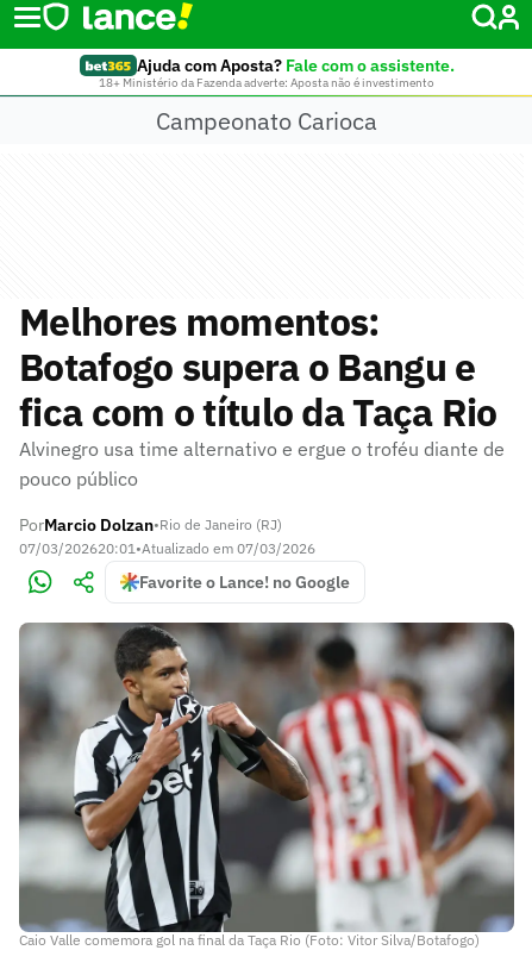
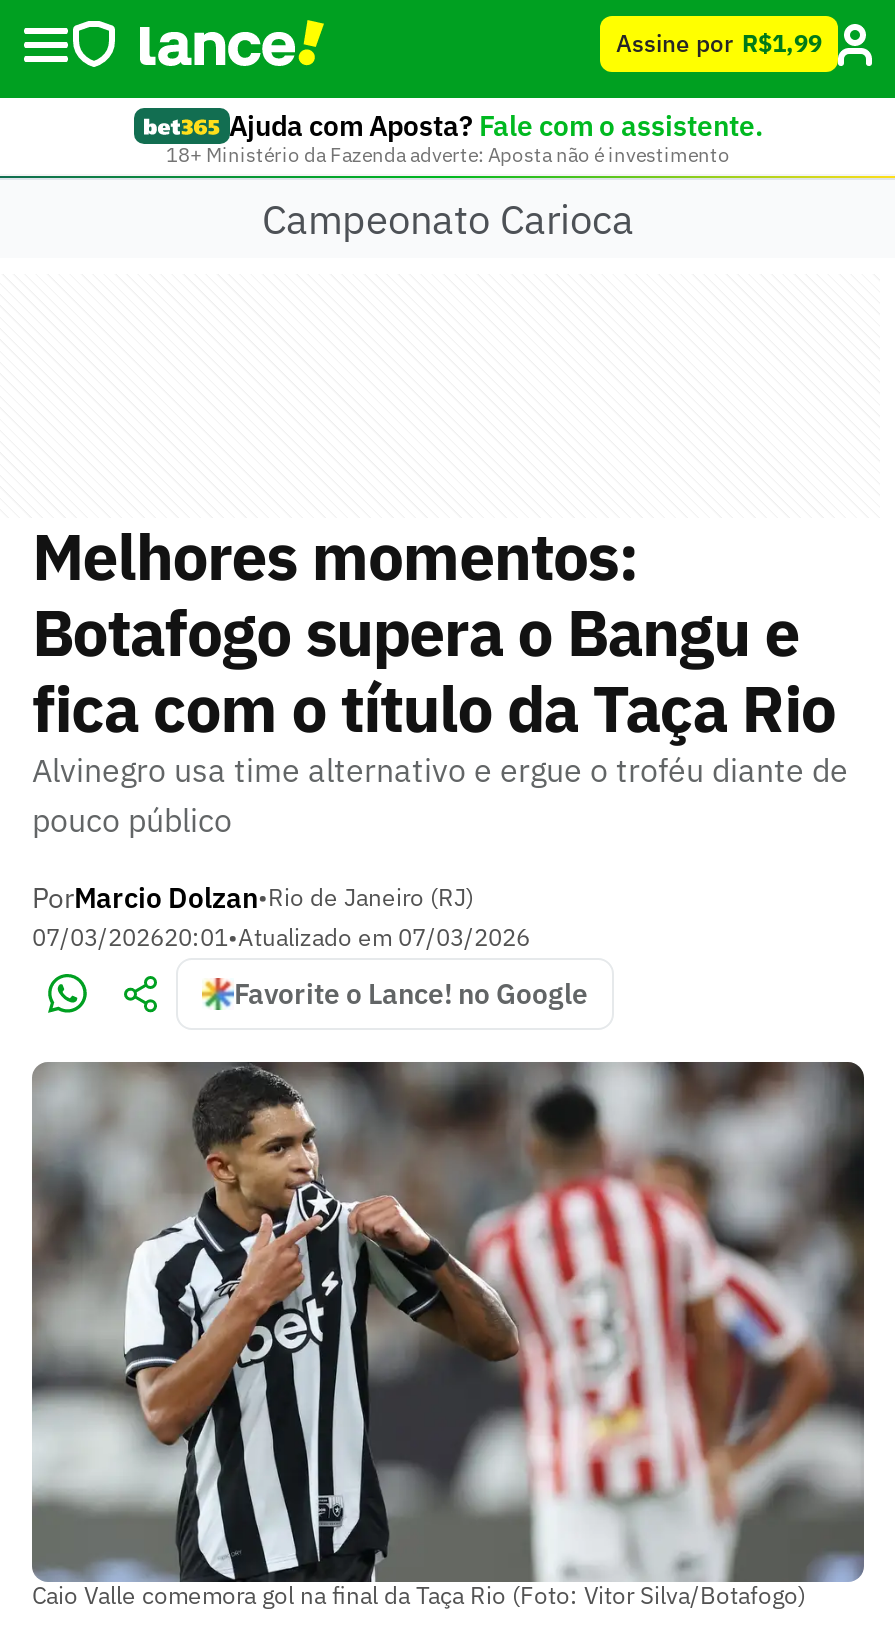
none -> [616,28,822,58] Assine por R$1,99

